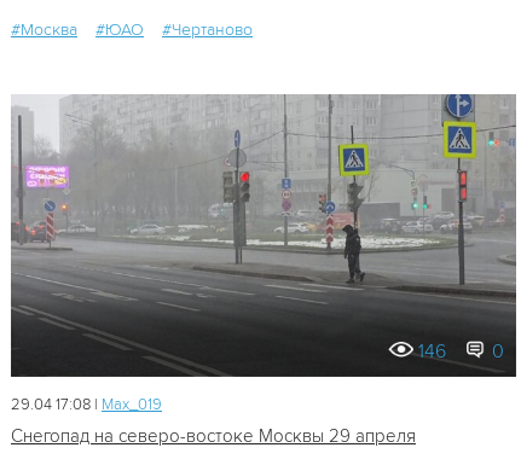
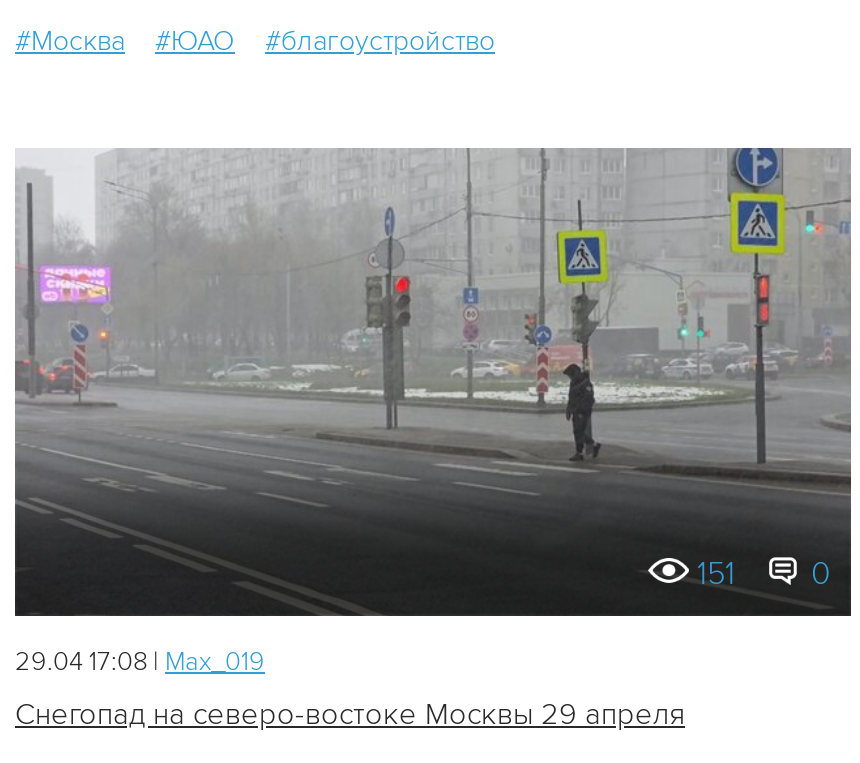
[162,19,253,39] #Чертаново -> [265,23,495,57] #благоустройство
[418,340,504,364] 146 0 -> [697,555,831,595] 151 0

